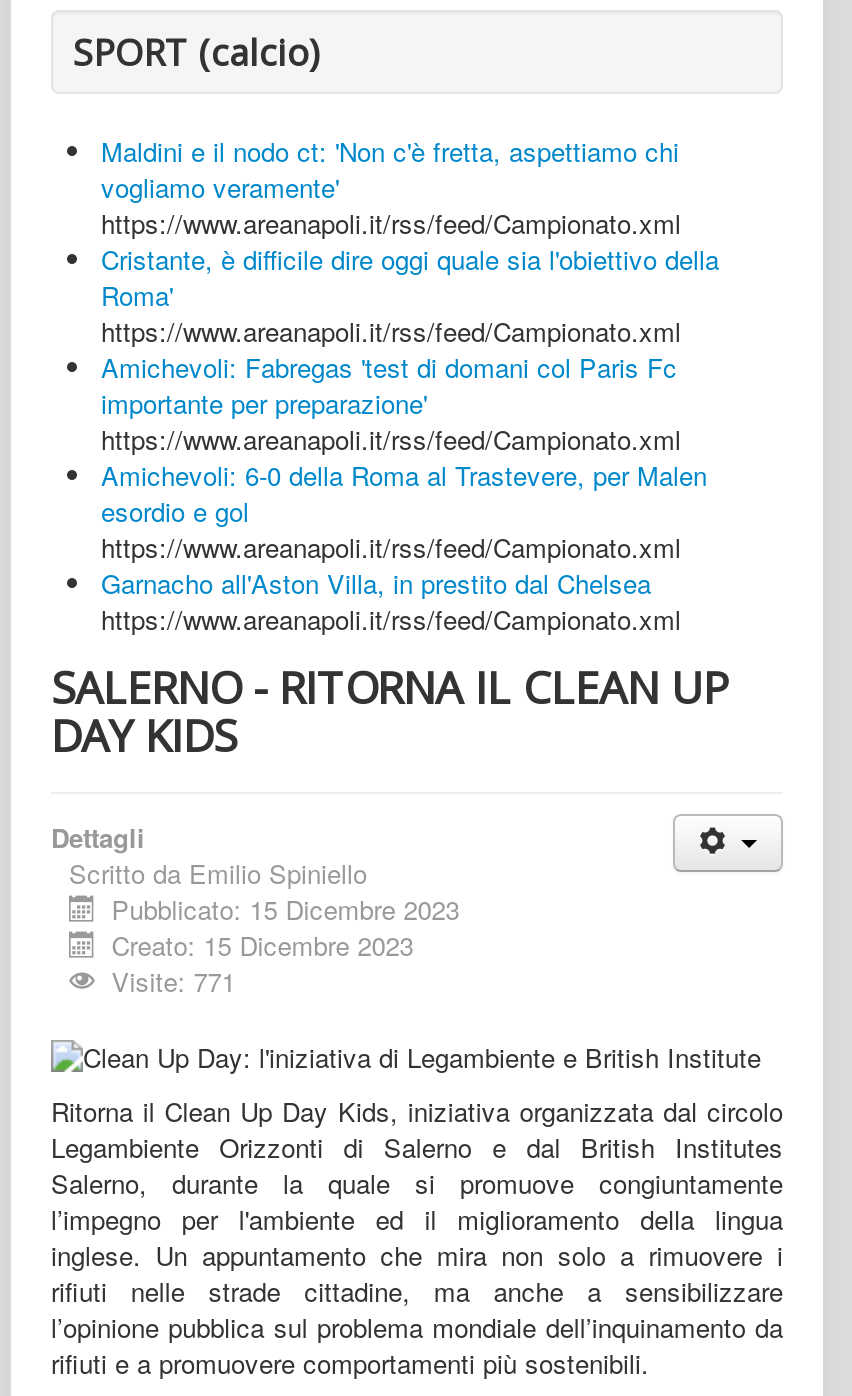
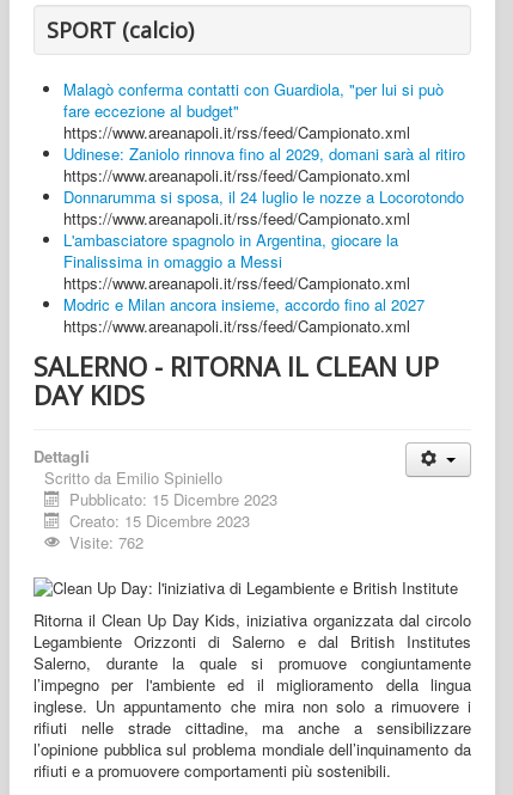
[101,132,679,206] Maldini e il nodo ct: 'Non c'è fretta, aspettiamo chi | vogliamo veramente' -> [63,78,444,122] Malagò conferma contatti con Guardiola, "per lui si può | fare eccezione al budget"
[101,240,719,314] Cristante, è difficile dire oggi quale sia l'obiettivo della | Roma' -> [63,142,465,165] Udinese: Zaniolo rinnova fino al 2029, domani sarà al ritiro
[101,348,677,422] Amichevoli: Fabregas 'test di domani col Paris Fc | importante per preparazione' -> [63,185,464,208] Donnarumma si sposa, il 24 luglio le nozze a Locorotondo
[101,456,707,530] Amichevoli: 6-0 della Roma al Trastevere, per Malen | esordio e gol -> [63,228,398,272] L'ambasciatore spagnolo in Argentina, giocare la | Finalissima in omaggio a Messi
[101,564,651,602] Garnacho all'Aston Villa, in prestito dal Chelsea -> [63,293,425,315] Modric e Milan ancora insieme, accordo fino al 2027
[111,962,235,1000] Visite: 771 -> [70,531,144,553] Visite: 762

